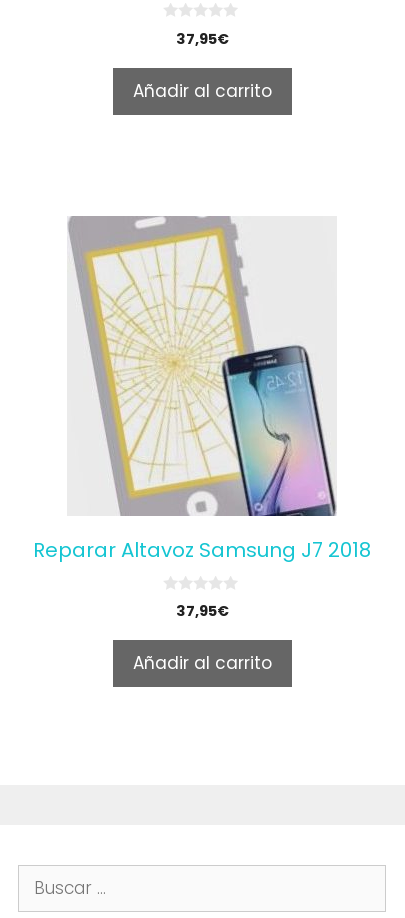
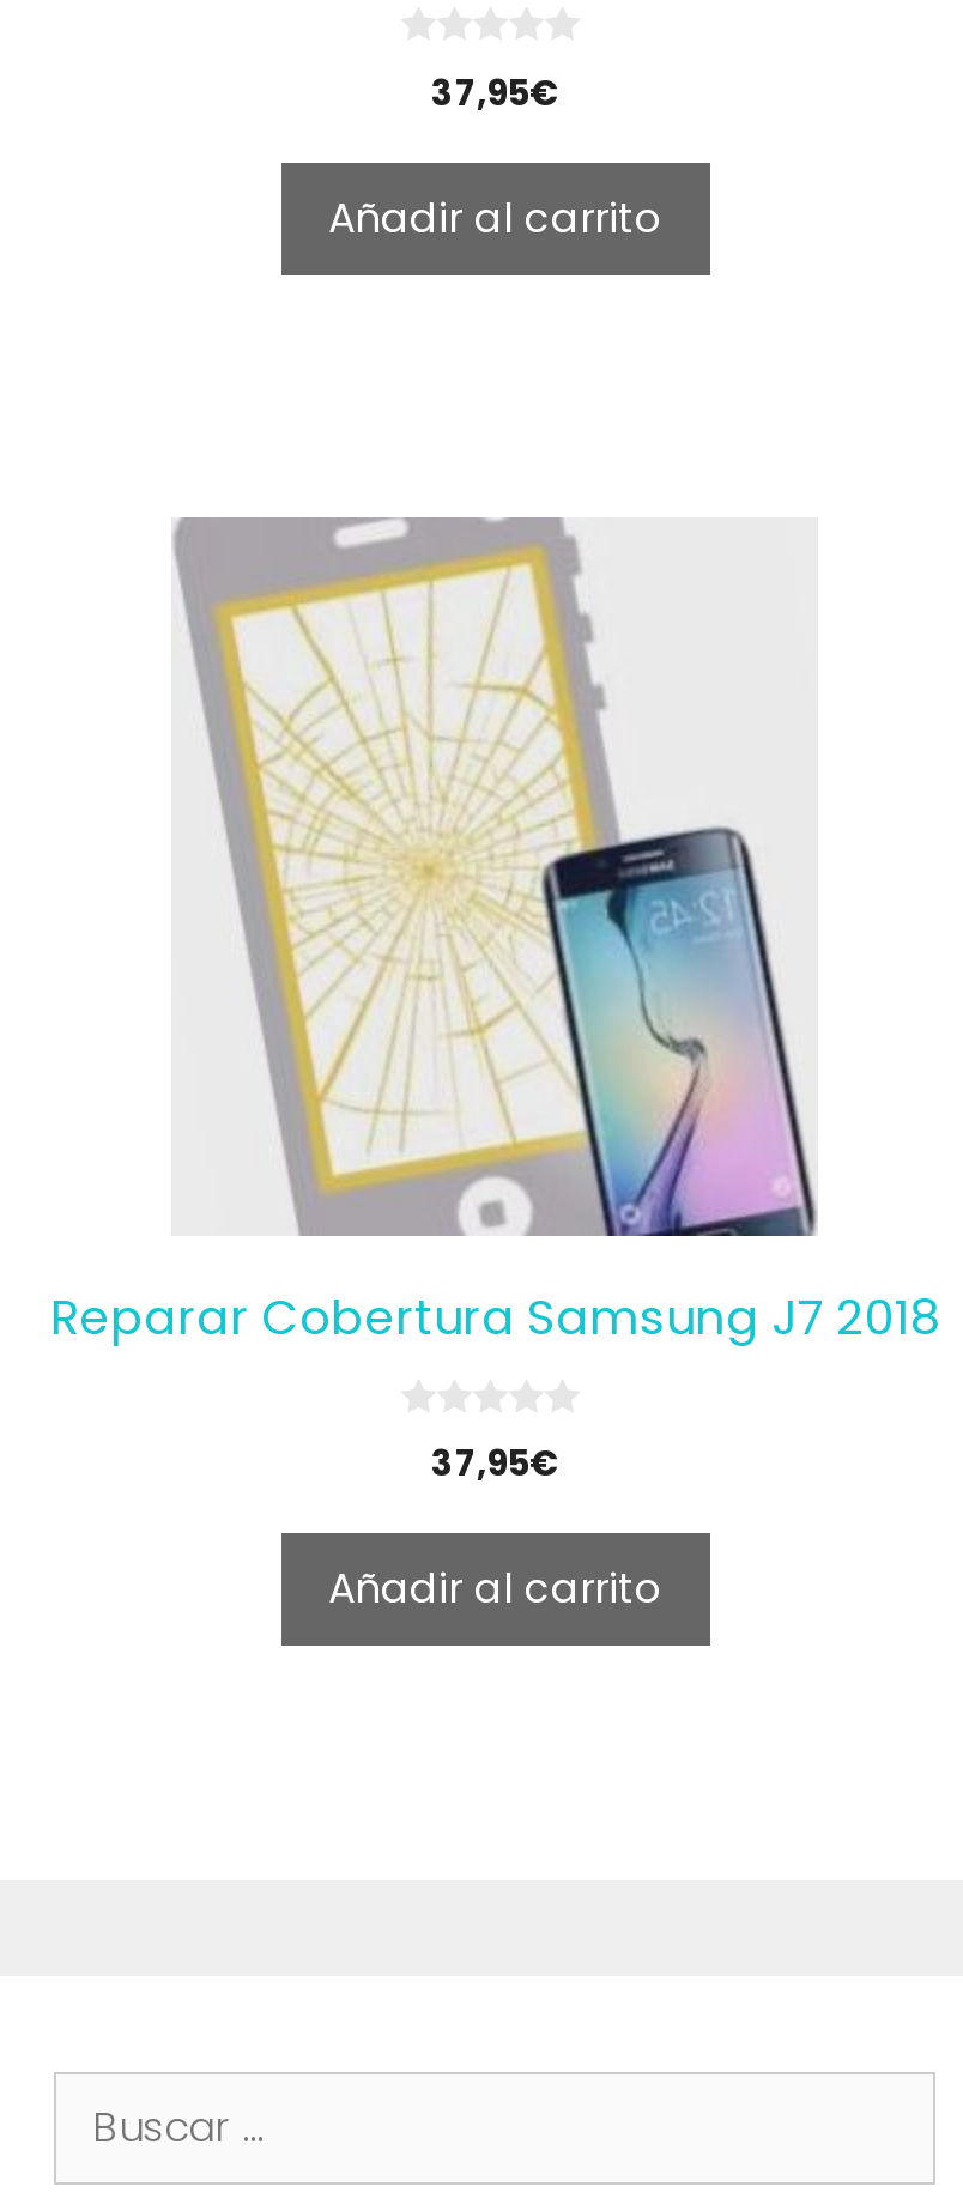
[33,536,371,564] Reparar Altavoz Samsung J7 2018 -> [50,1283,939,1350] Reparar Cobertura Samsung J7 2018

